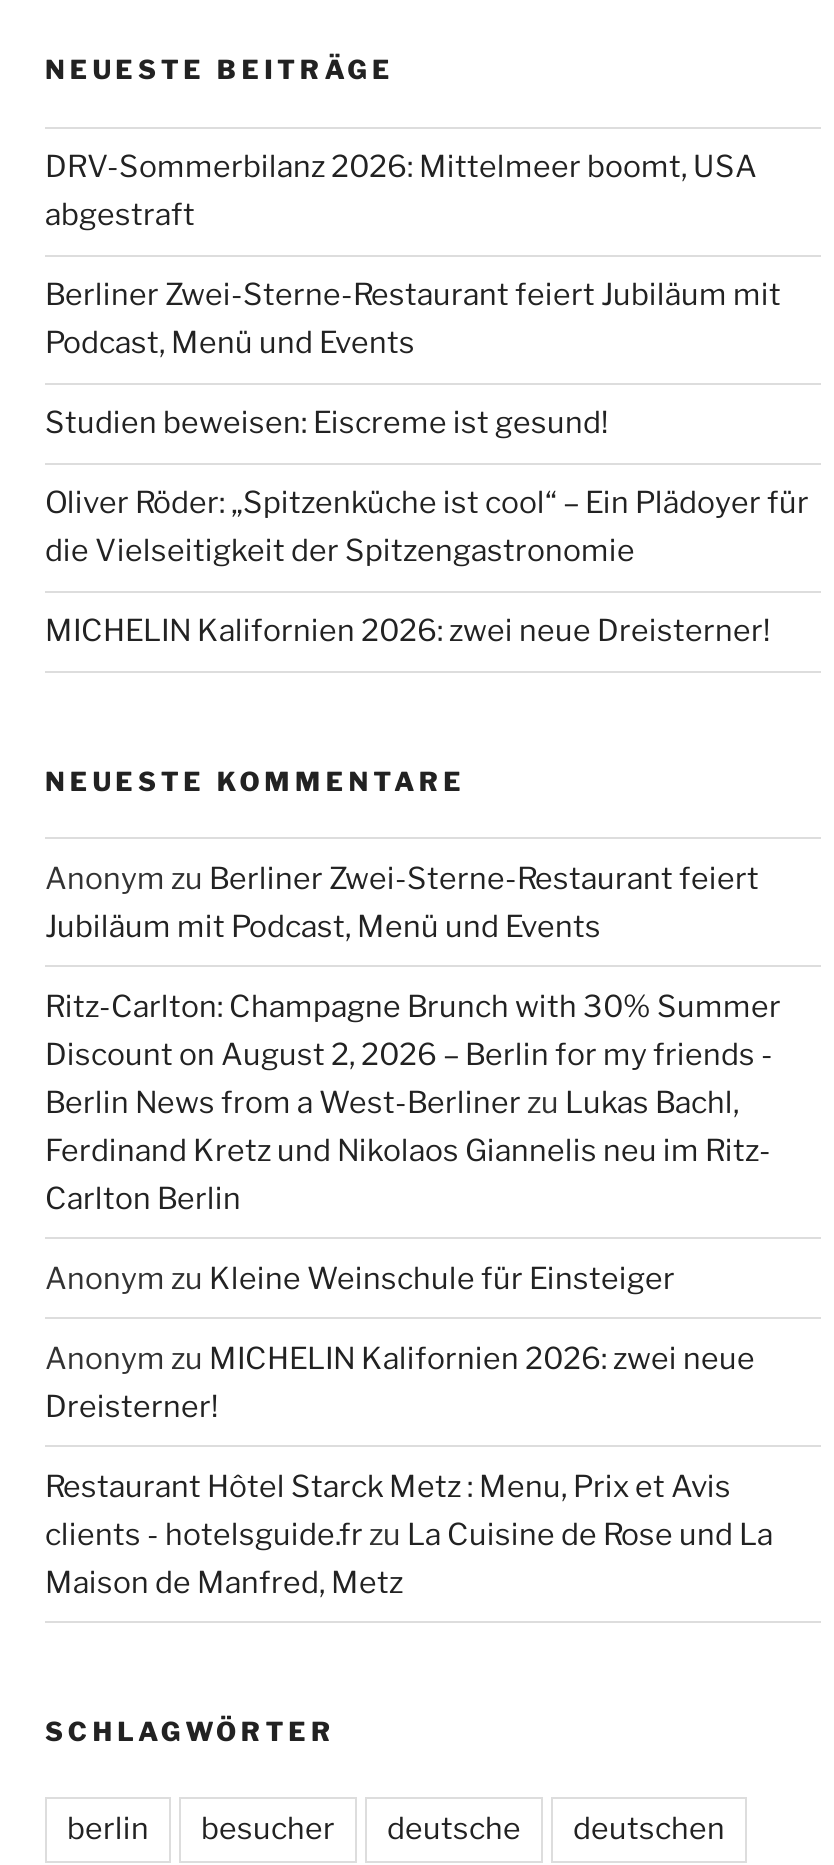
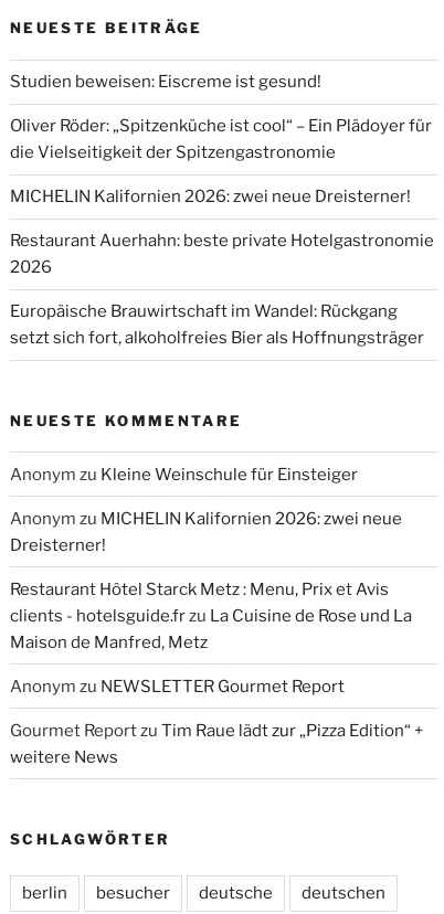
[45,149,781,361] DRV-Sommerbilanz 2026: Mittelmeer boomt, USA | abgestraft | Berliner Zwei-Sterne-Restaurant feiert Jubiläum mit | Podcast, Menü und Events -> none
moved [45,405,809,649] -> [10,72,432,206]: Studien beweisen: Eiscreme ist gesund! | Oliver Röder: „Spitzenküche ist cool“ – Ein Plädoyer für | die Vielseitigkeit der Spitzengastronomie | MICHELIN Kalifornien 2026: zwei neue Dreisterner!
none -> [10,231,434,348] Restaurant Auerhahn: beste private Hotelgastronomie | 2026 | Europäische Brauwirtschaft im Wandel: Rückgang | setzt sich fort, alkoholfreies Bier als Hoffnungsträger
[45,860,781,1216] Anonym zu Berliner Zwei-Sterne-Restaurant feiert | Jubiläum mit Podcast, Menü und Events | Ritz-Carlton: Champagne Brunch with 30% Summer | Discount on August 2, 2026 – Berlin for my friends - | Berlin News from a West-Berliner zu Lukas Bachl, | Ferdinand Kretz und Nikolaos Giannelis neu im Ritz- | Carlton Berlin -> none
moved [45,1260,773,1600] -> [10,464,412,652]: Anonym zu Kleine Weinschule für Einsteiger | Anonym zu MICHELIN Kalifornien 2026: zwei neue | Dreisterner! | Restaurant Hôtel Starck Metz : Menu, Prix et Avis | clients - hotelsguide.fr zu La Cuisine de Rose und La | Maison de Manfred, Metz
none -> [10,676,423,767] Anonym zu NEWSLETTER Gourmet Report | Gourmet Report zu Tim Raue lädt zur „Pizza Edition“ + | weitere News

